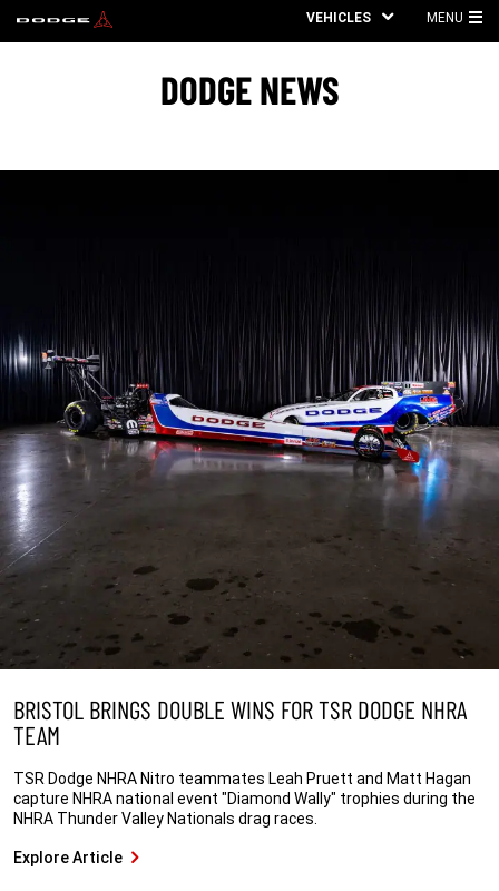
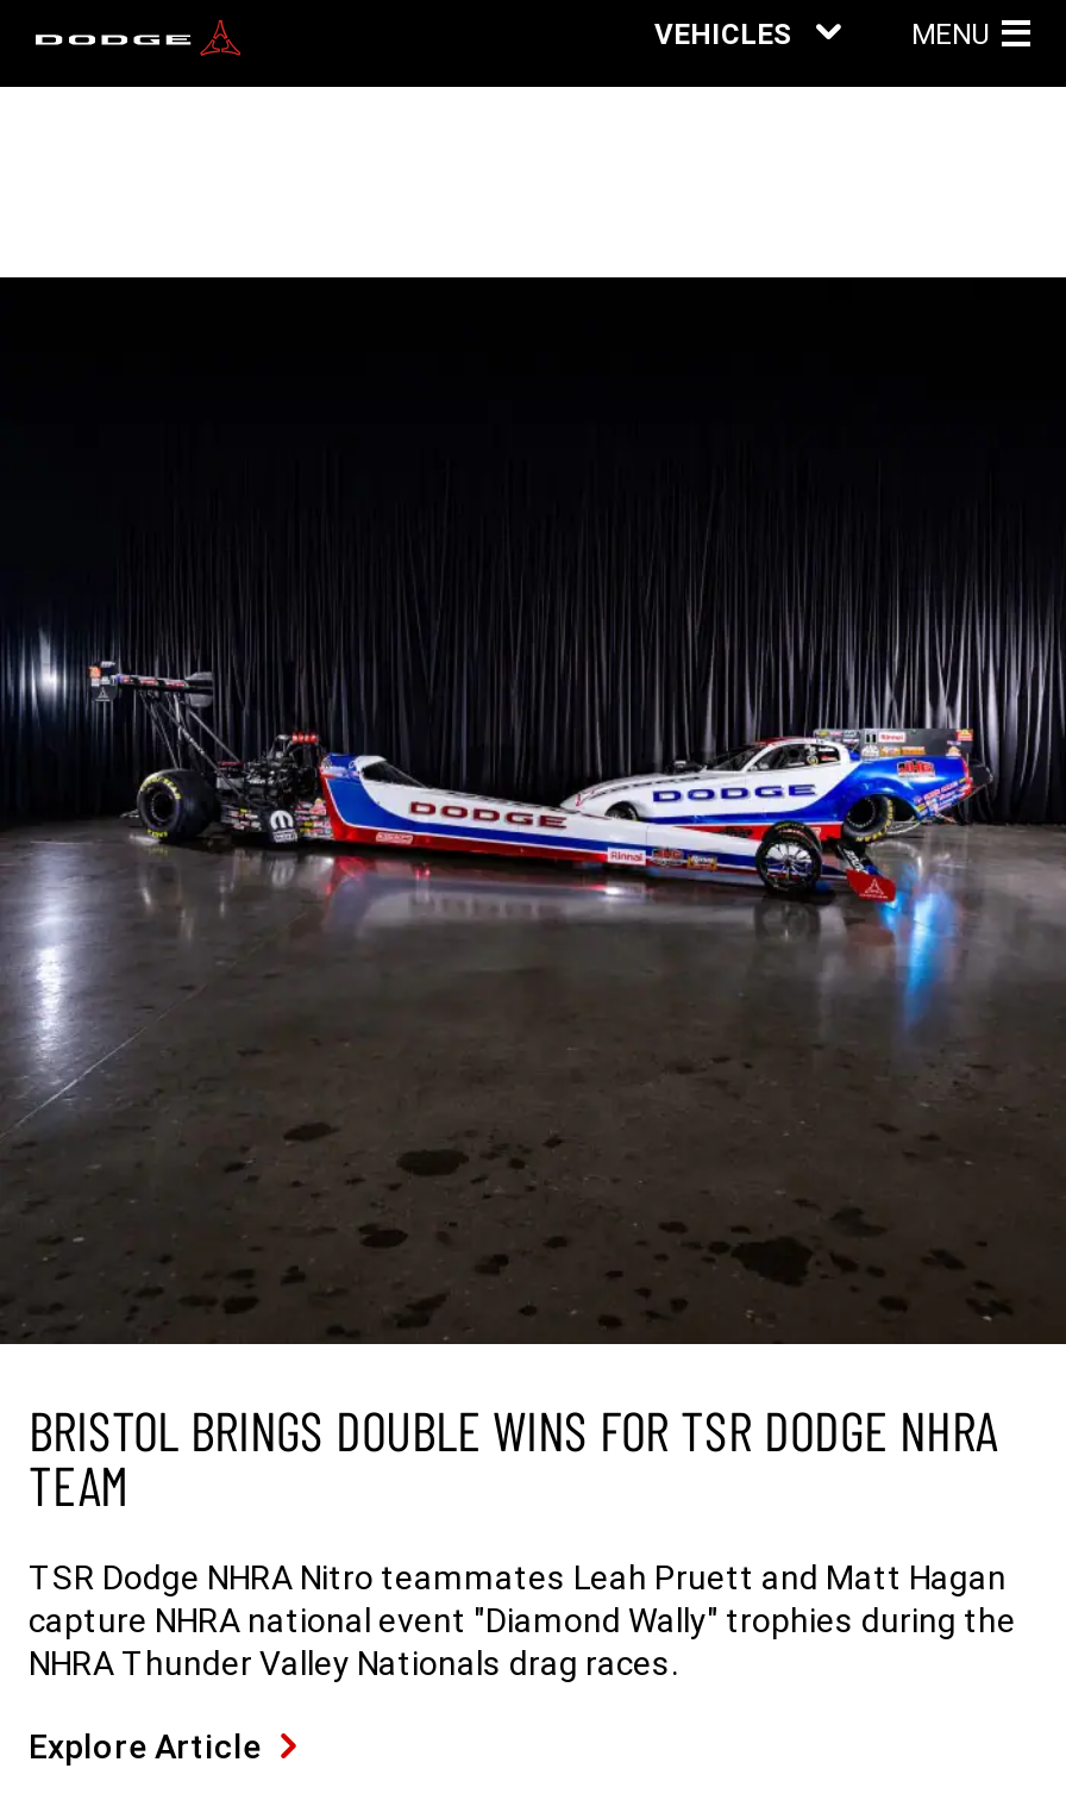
[160,66,339,112] DODGE NEWS -> none

